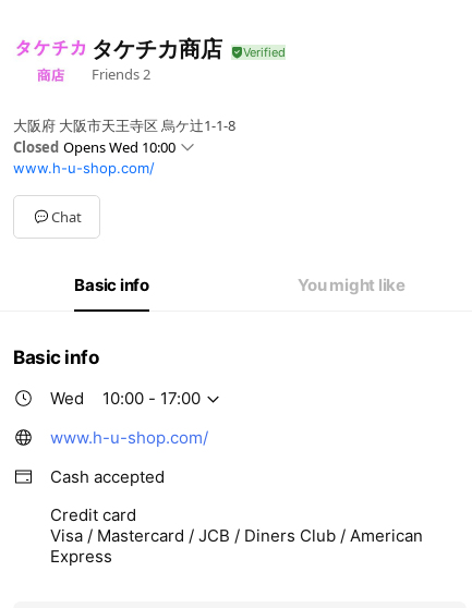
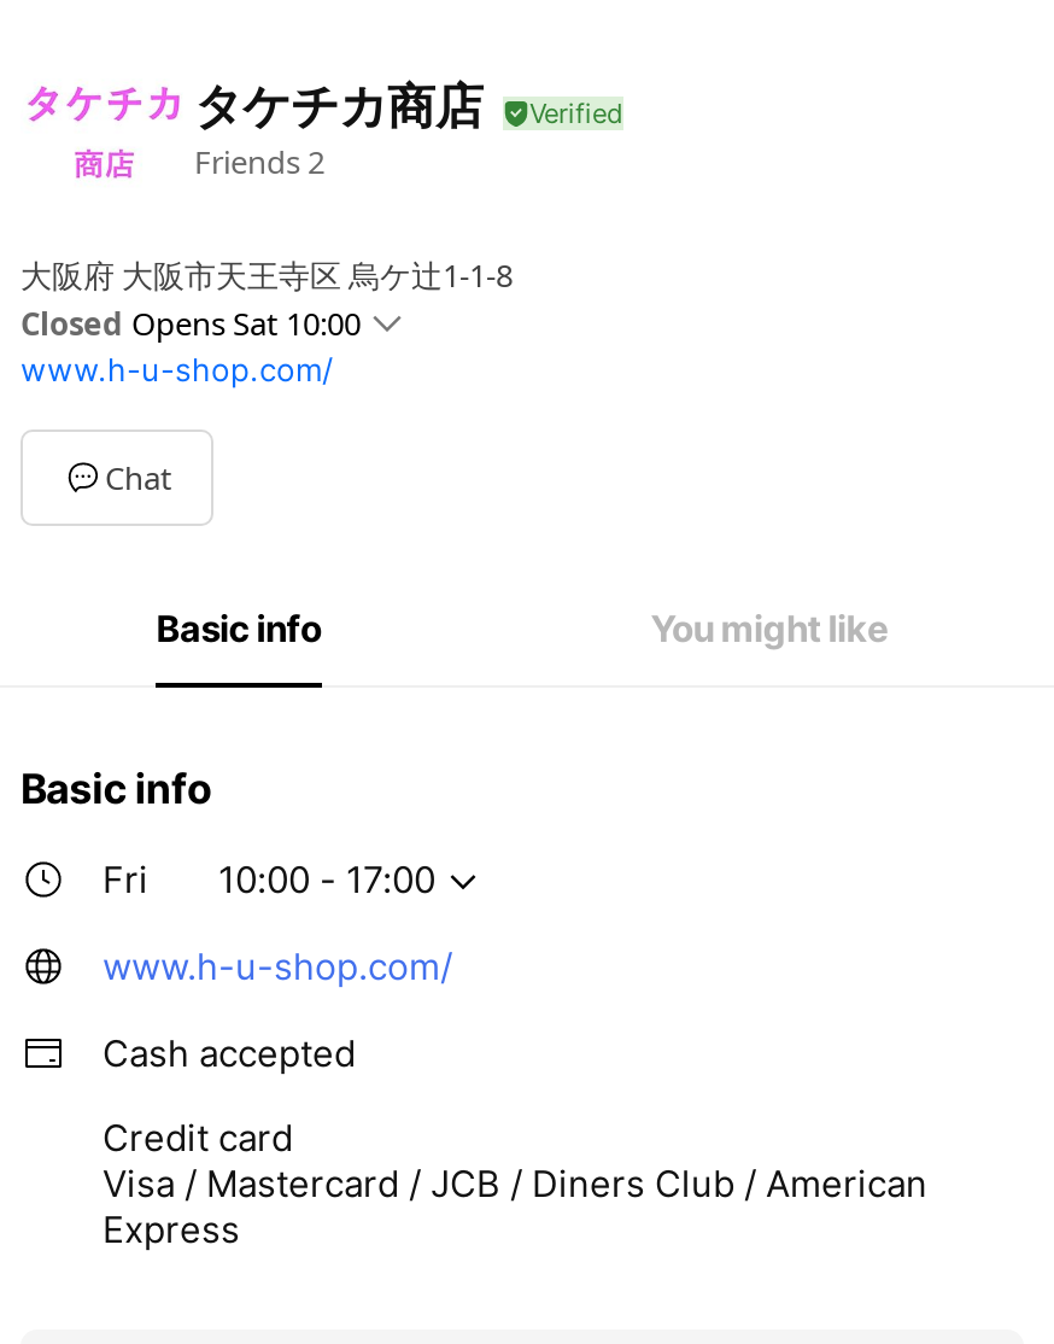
[13,137,176,157] Closed Opens Wed 10:00 -> [21,302,361,345] Closed Opens Sat 10:00
[50,388,84,409] Wed -> [103,857,148,902] Fri

